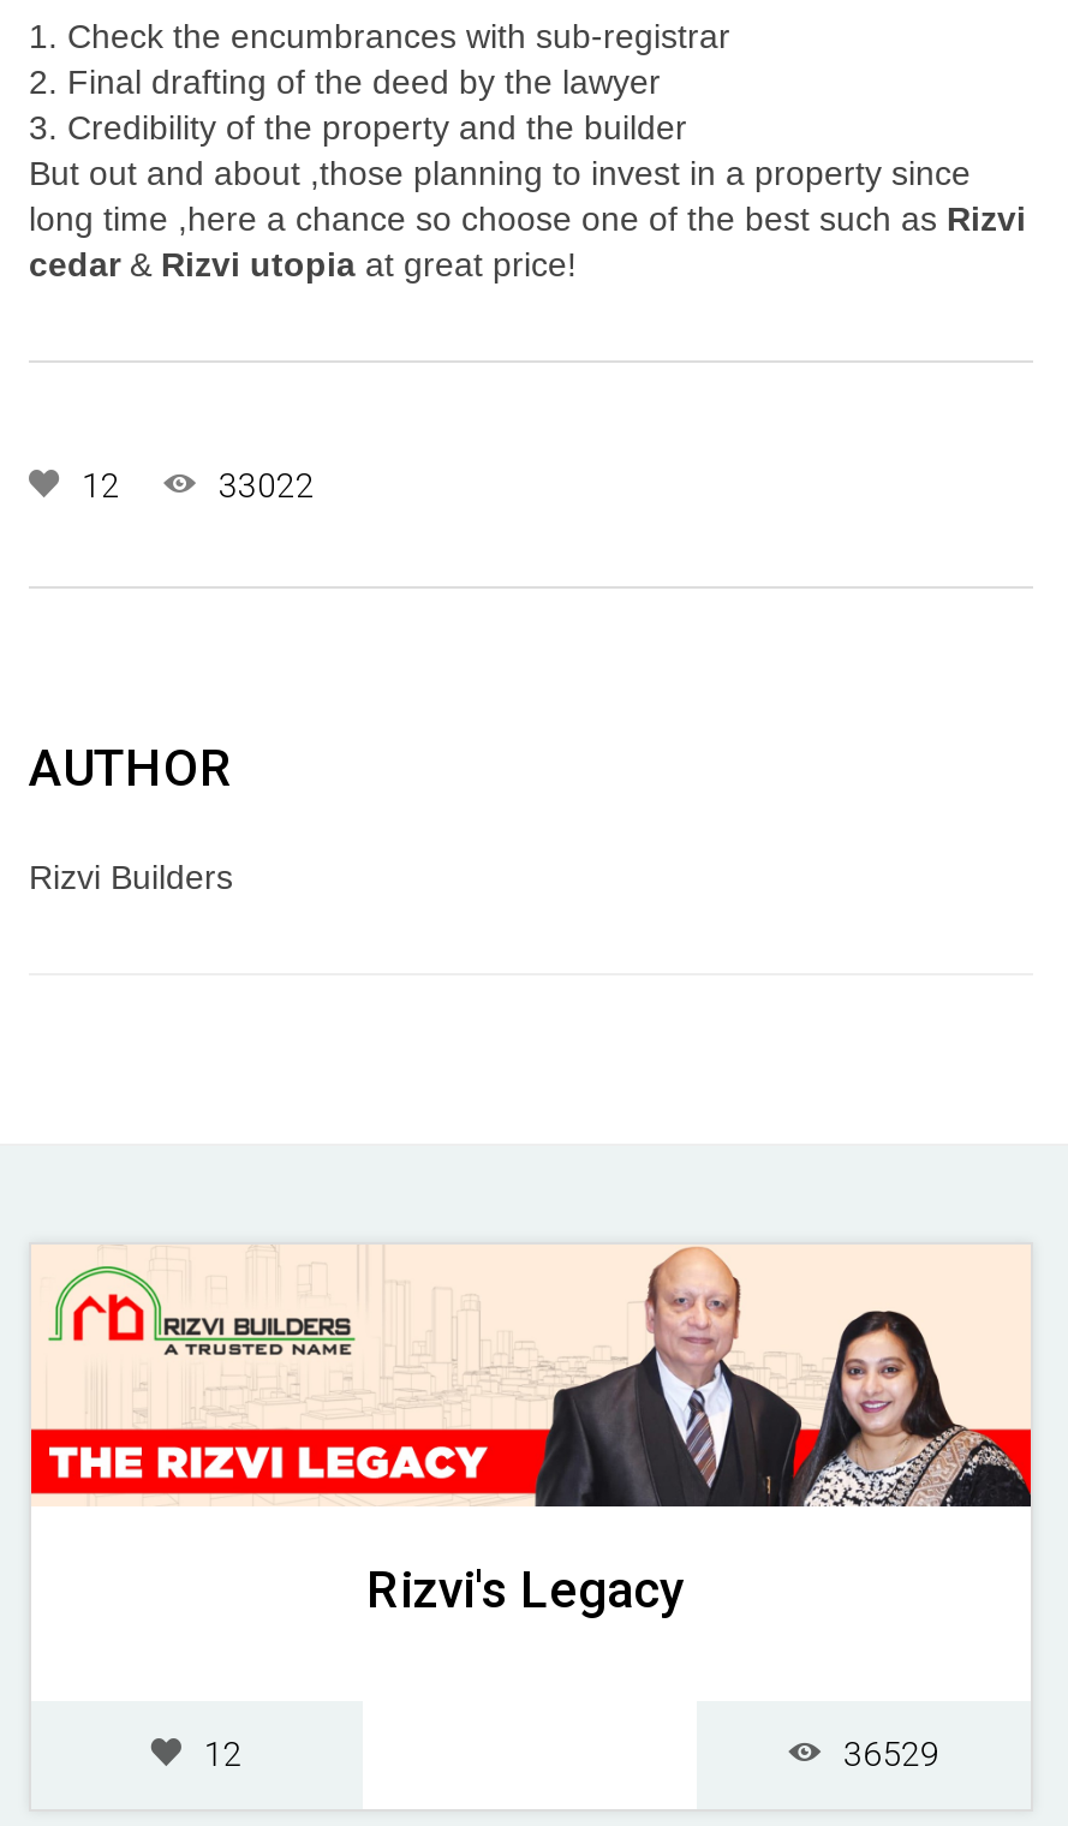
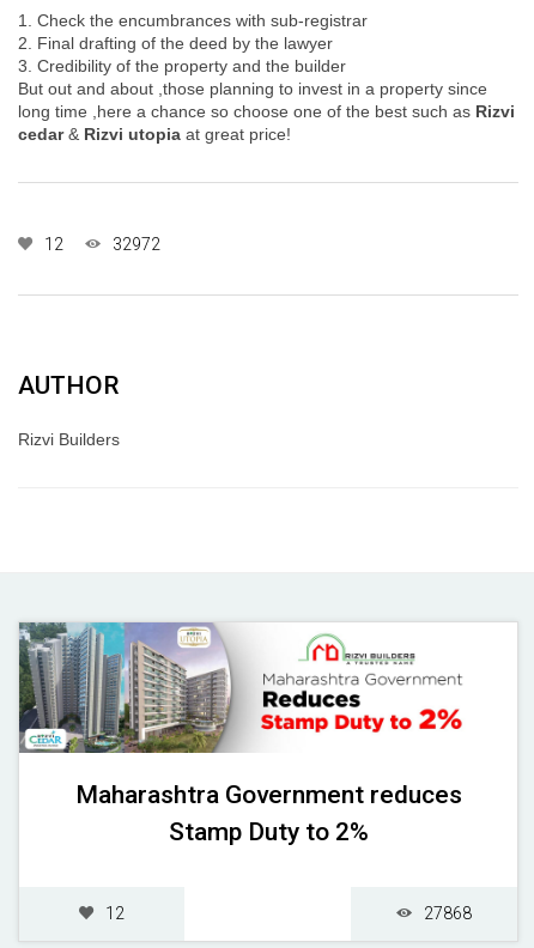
[219,466,315,504] 33022 -> [113,234,160,254] 32972
[29,1245,1033,1620] [image] | Rizvi's Legacy -> [18,621,517,847] [image] | Maharashtra Government reduces | Stamp Duty to 2%
[844,1736,940,1774] 36529 -> [424,904,472,923] 27868

